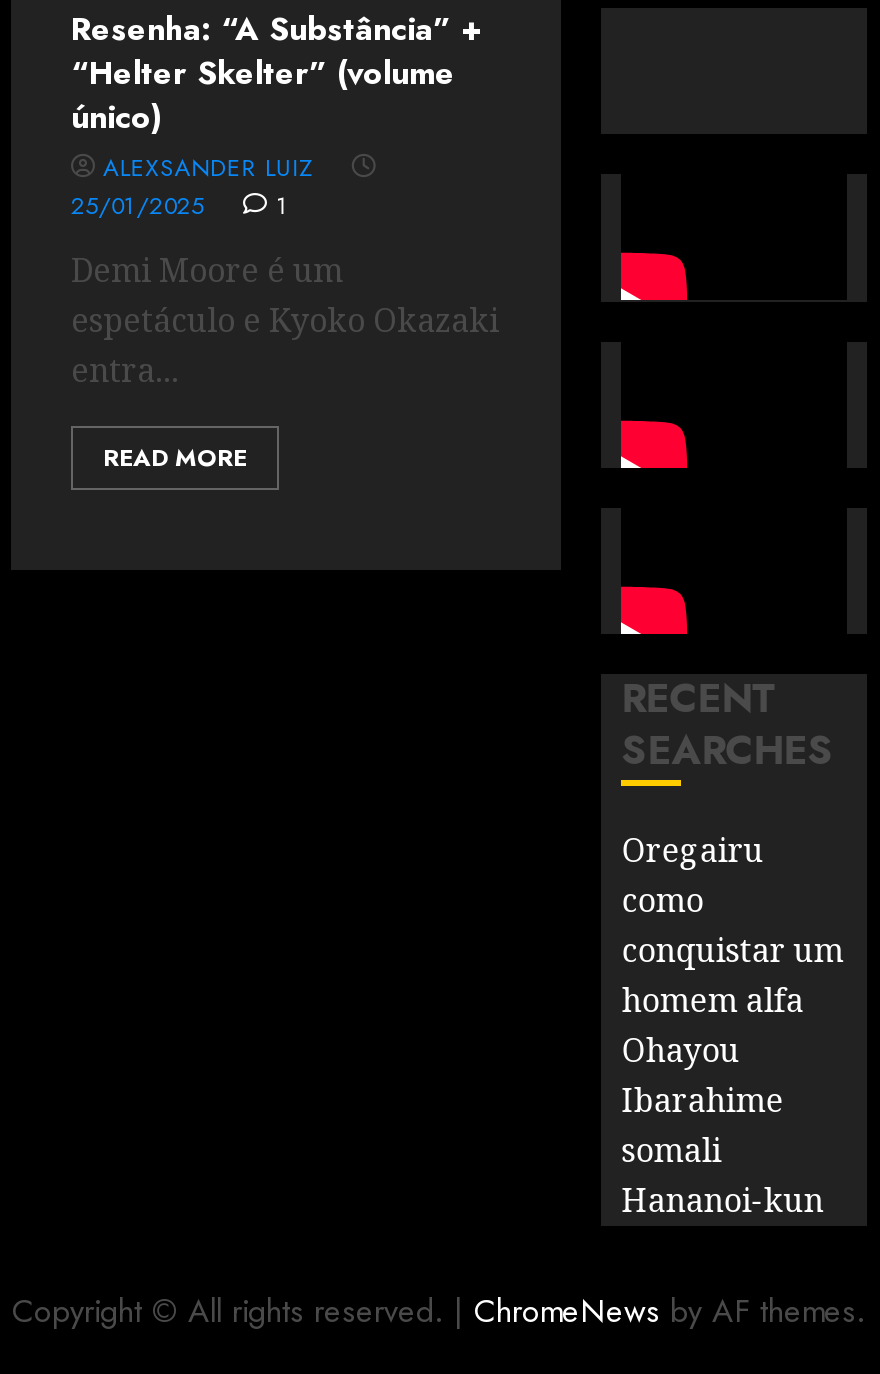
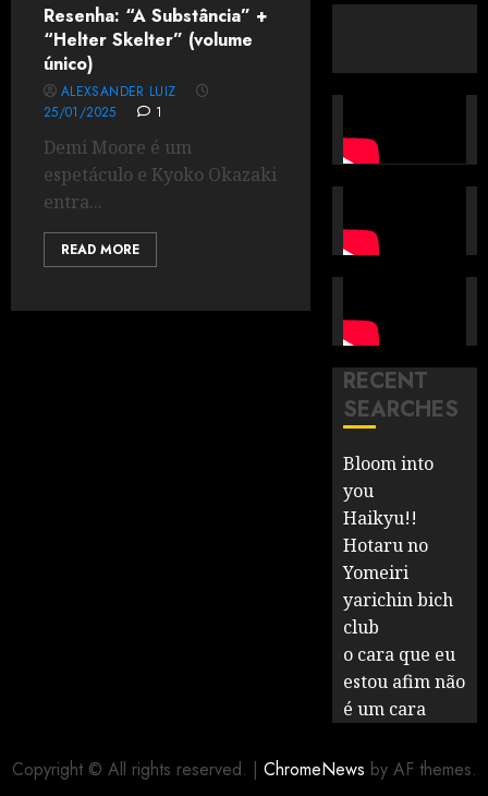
[622,829,844,1223] Oregairu | como | conquistar um | homem alfa | Ohayou | Ibarahime | somali | Hananoi-kun -> [343,452,465,721] Bloom into | you | Haikyu!! | Hotaru no | Yomeiri | yarichin bich | club | o cara que eu | estou afim não | é um cara

